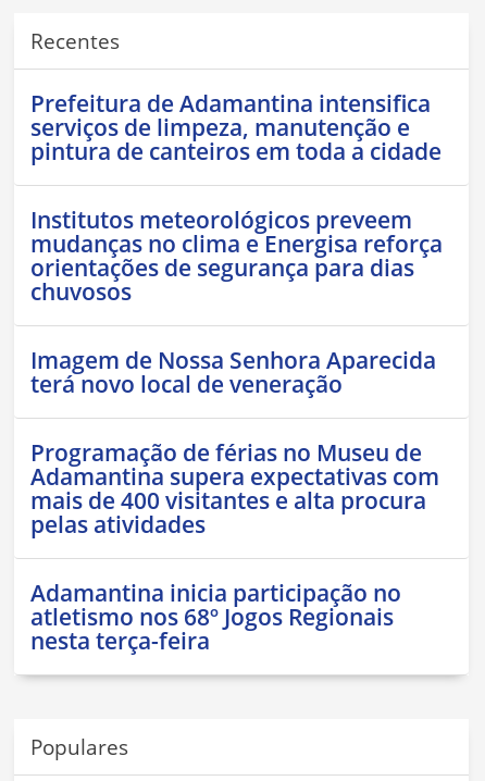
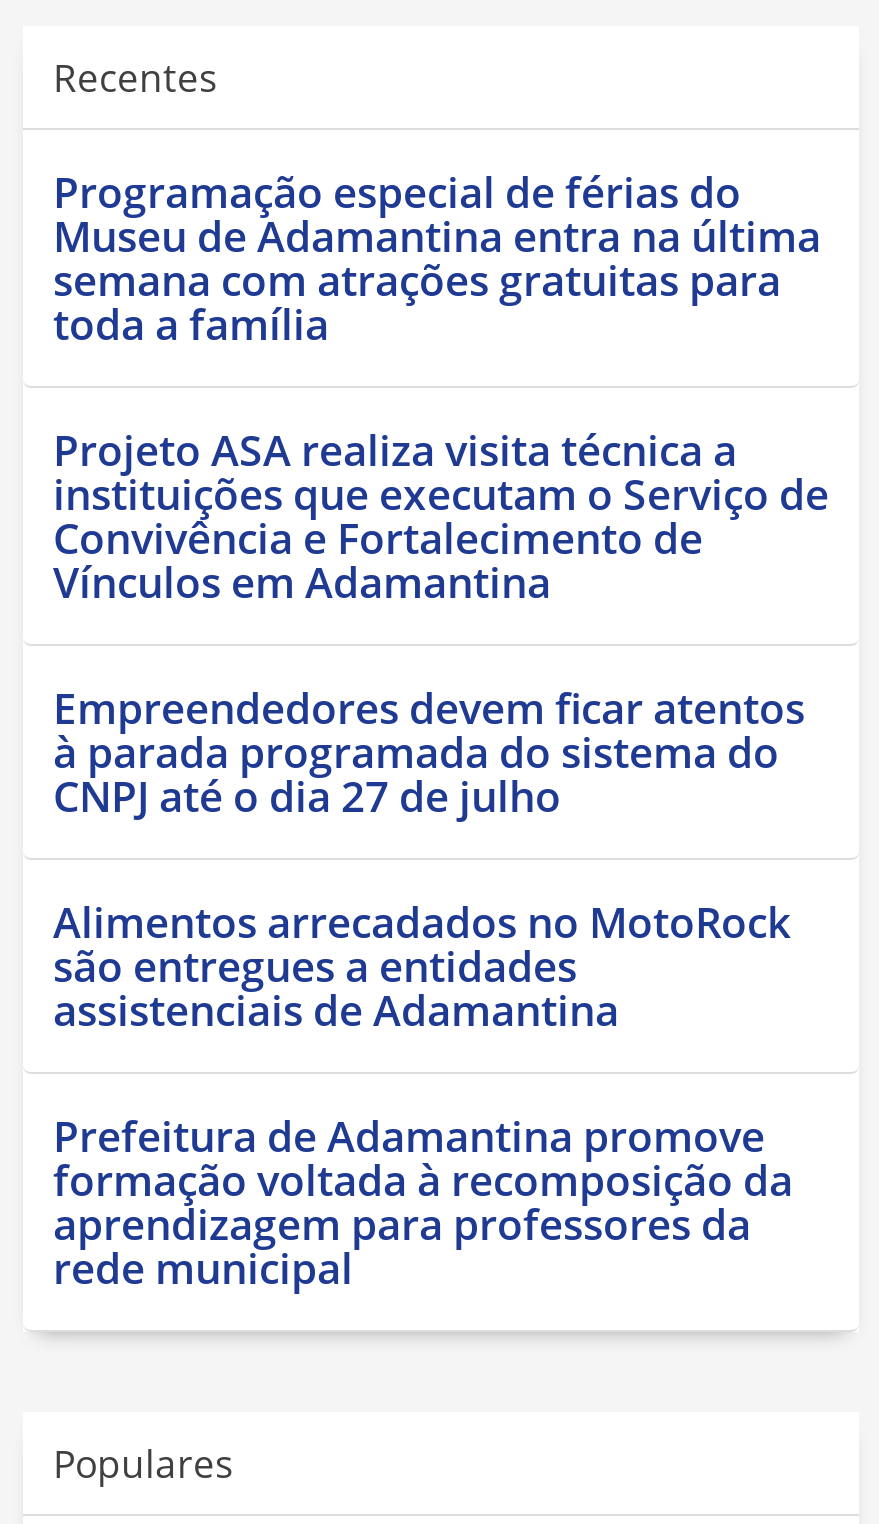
[30,88,442,167] Prefeitura de Adamantina intensifica | serviços de limpeza, manutenção e | pintura de canteiros em toda a cidade -> [53,165,821,353] Programação especial de férias do | Museu de Adamantina entra na última | semana com atrações gratuitas para | toda a família
[30,205,443,307] Institutos meteorológicos preveem | mudanças no clima e Energisa reforça | orientações de segurança para dias | chuvosos -> [53,423,829,611] Projeto ASA realiza visita técnica a | instituições que executam o Serviço de | Convivência e Fortalecimento de | Vínculos em Adamantina
[30,345,436,400] Imagem de Nossa Senhora Aparecida | terá novo local de veneração -> [53,681,805,825] Empreendedores devem ficar atentos | à parada programada do sistema do | CNPJ até o dia 27 de julho
[30,438,439,540] Programação de férias no Museu de | Adamantina supera expectativas com | mais de 400 visitantes e alta procura | pelas atividades -> [53,895,791,1039] Alimentos arrecadados no MotoRock | são entregues a entidades | assistenciais de Adamantina
[30,578,401,656] Adamantina inicia participação no | atletismo nos 68º Jogos Regionais | nesta terça-feira -> [53,1109,793,1297] Prefeitura de Adamantina promove | formação voltada à recomposição da | aprendizagem para professores da | rede municipal

